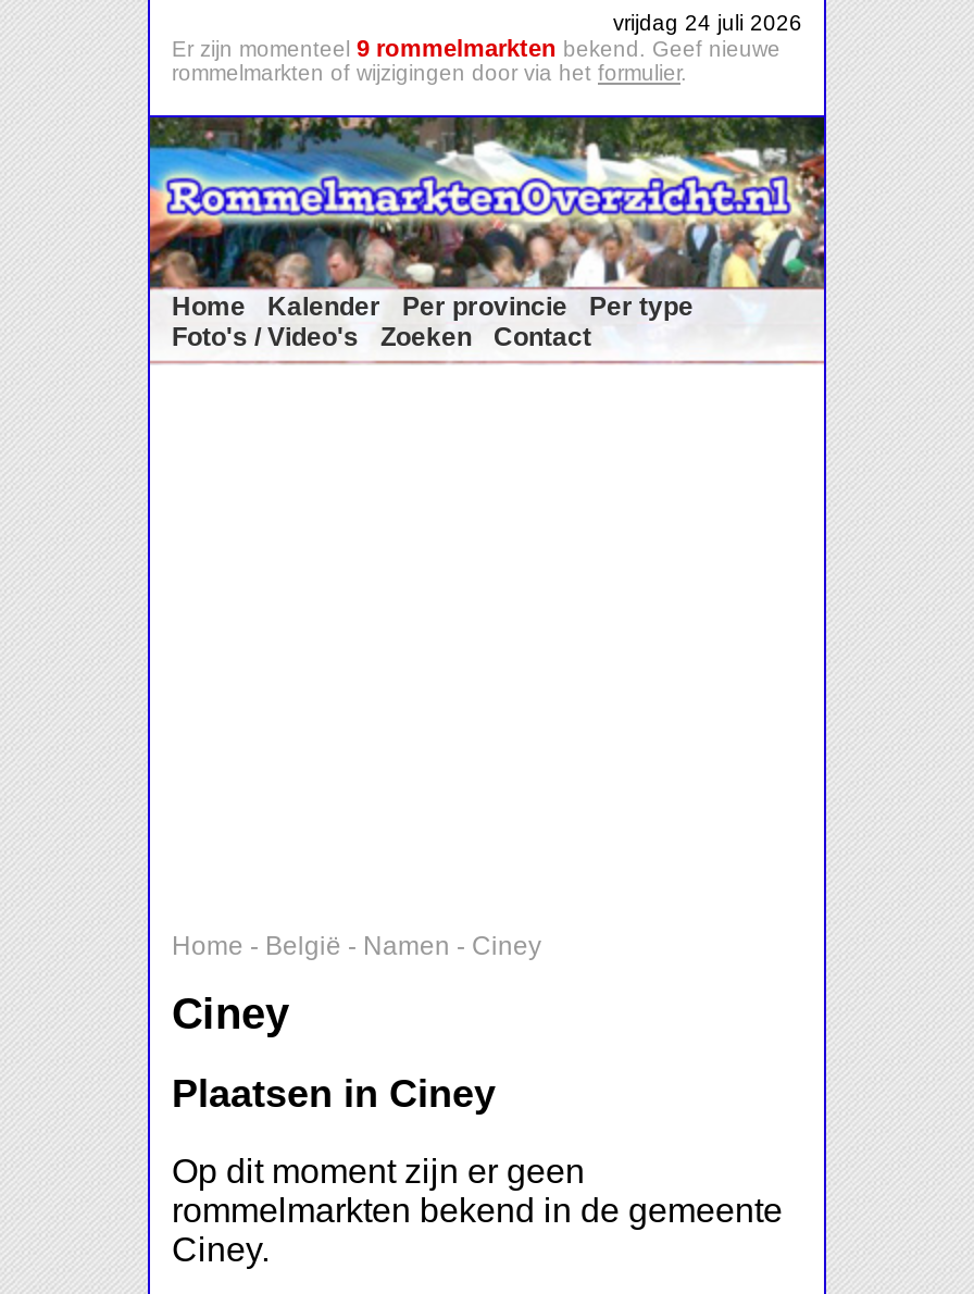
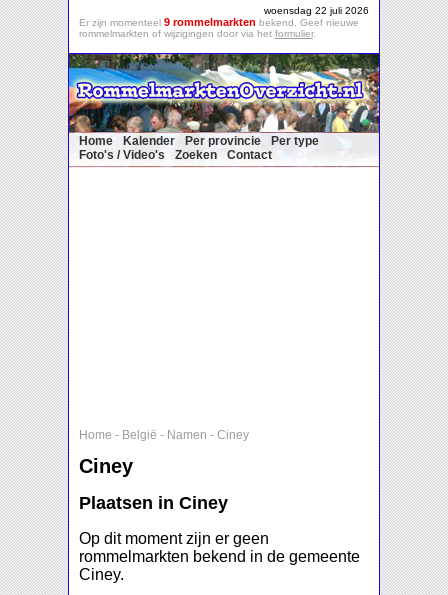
[613,11,802,35] vrijdag 24 juli 2026 -> [264,5,369,16] woensdag 22 juli 2026

